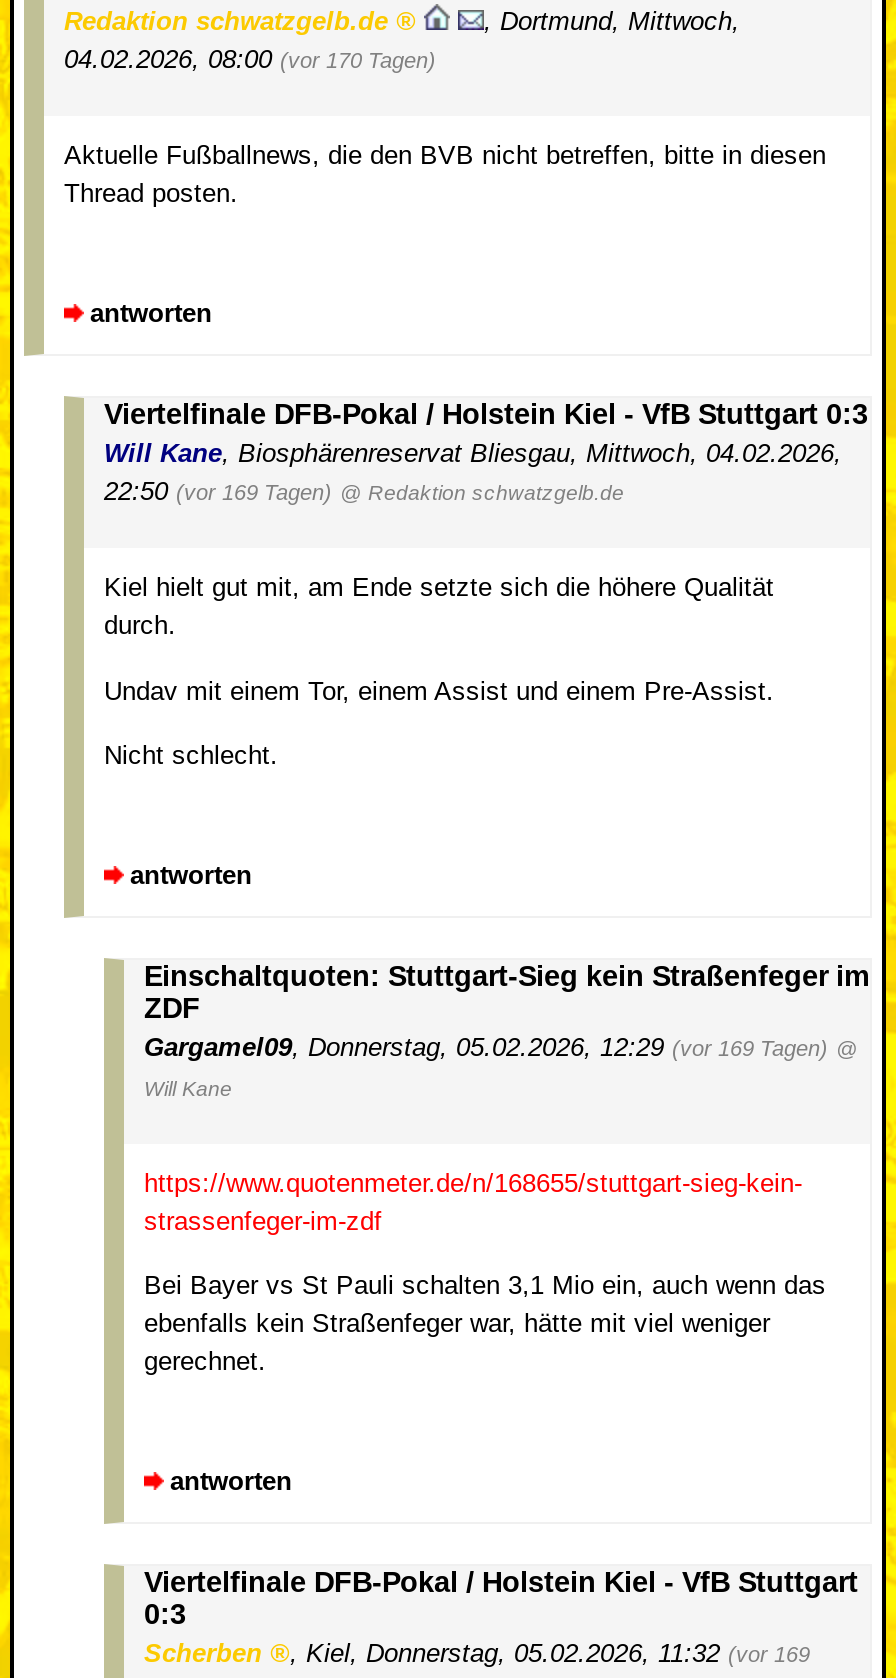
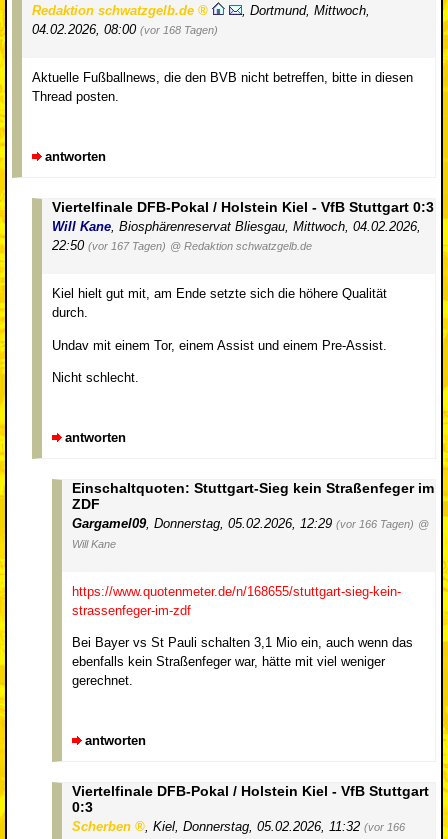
[64,44,436,74] 04.02.2026, 08:00 (vor 170 Tagen) -> [32,22,218,37] 04.02.2026, 08:00 (vor 168 Tagen)
[104,476,624,506] 22:50 (vor 169 Tagen) @ Redaktion schwatzgelb.de -> [52,238,312,253] 22:50 (vor 167 Tagen) @ Redaktion schwatzgelb.de
[144,1032,858,1062] Gargamel09, Donnerstag, 05.02.2026, 12:29 (vor 169 Tagen) @ -> [72,516,429,531] Gargamel09, Donnerstag, 05.02.2026, 12:29 (vor 166 Tagen) @
[290,1638,810,1668] , Kiel, Donnerstag, 05.02.2026, 11:32 (vor 169 -> [145,819,405,834] , Kiel, Donnerstag, 05.02.2026, 11:32 (vor 166

